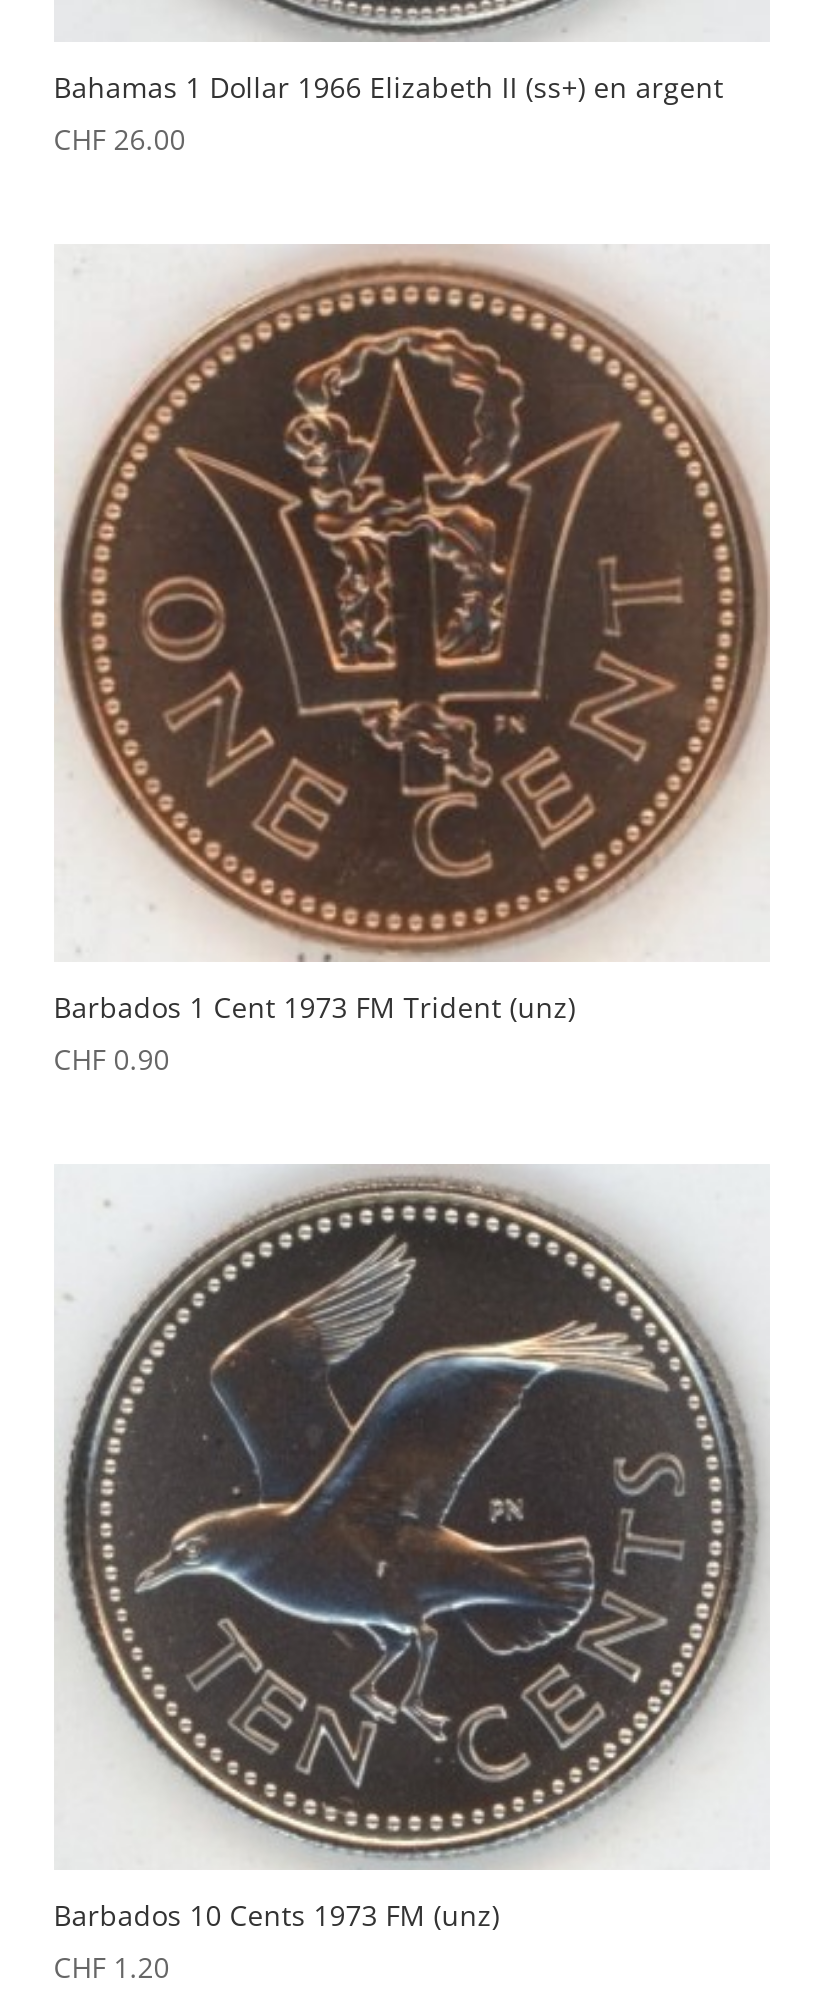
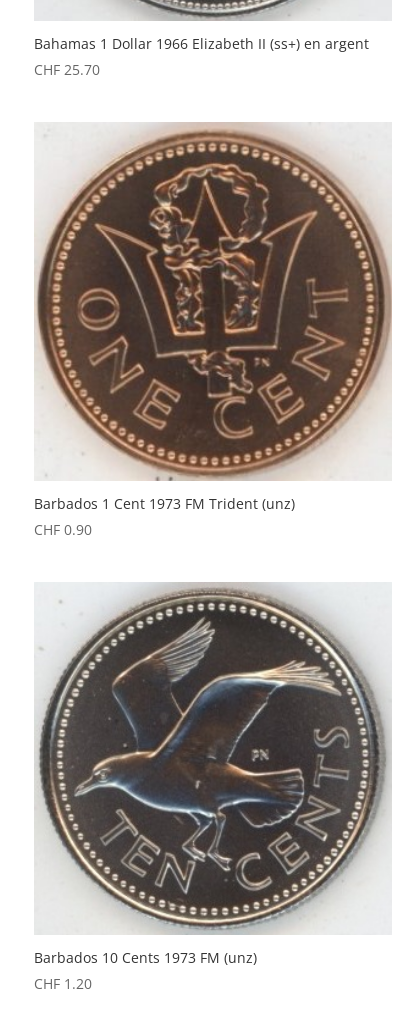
[54,120,186,158] CHF 26.00 -> [34,60,100,79] CHF 25.70

